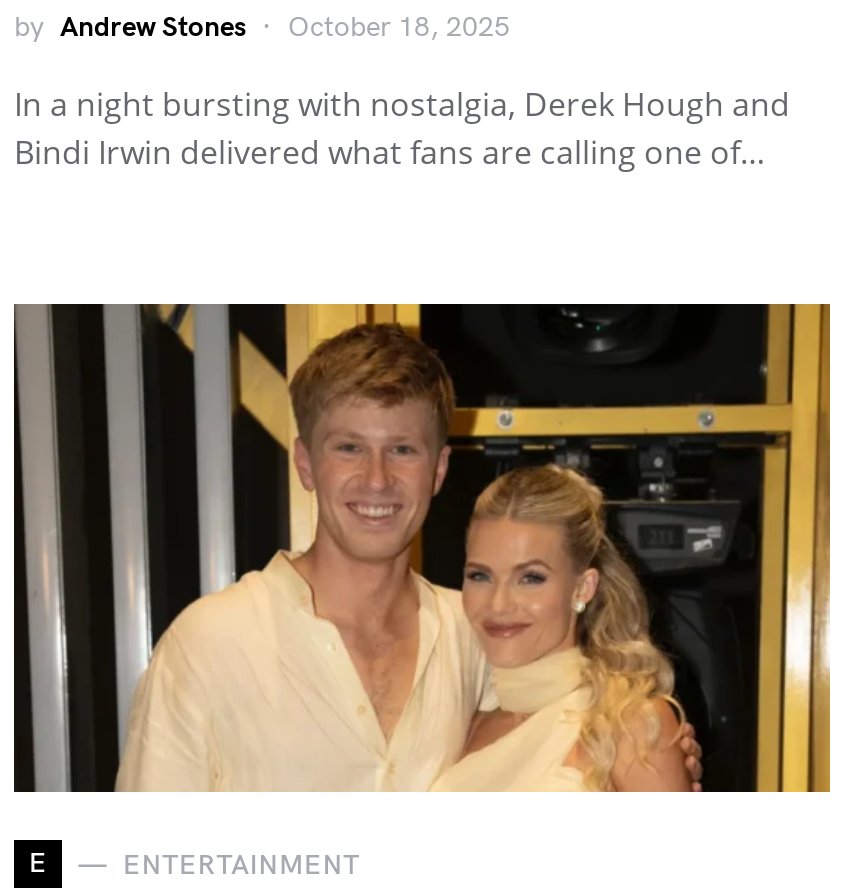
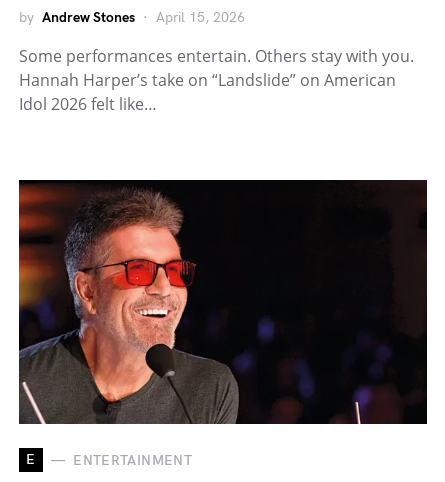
[288,10,510,44] October 18, 2025 -> [156,9,245,26] April 15, 2026
[14,82,790,174] In a night bursting with nostalgia, Derek Hough and | Bindi Irwin delivered what fans are calling one of… -> [19,45,414,115] Some performances entertain. Others stay with you. | Hannah Harper’s take on “Landslide” on American | Idol 2026 felt like…
[12,302,832,794] [image] -> [18,179,428,425] [image]

